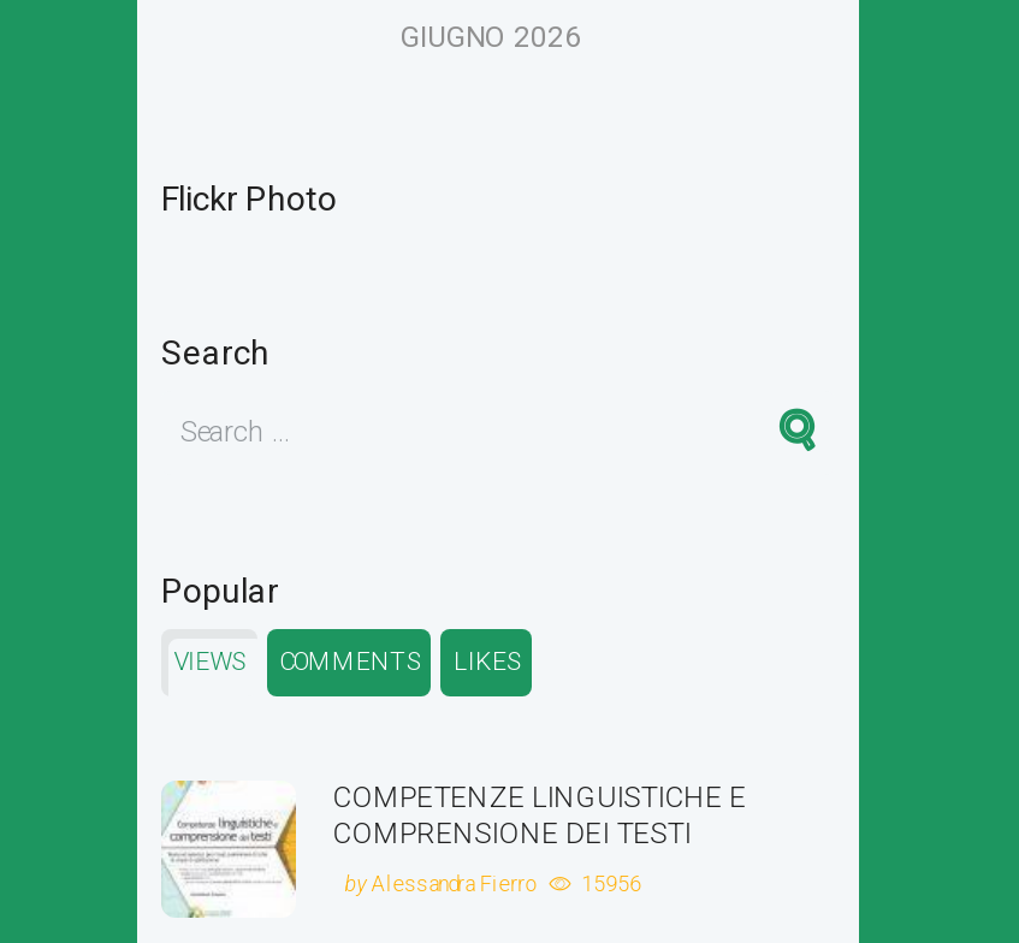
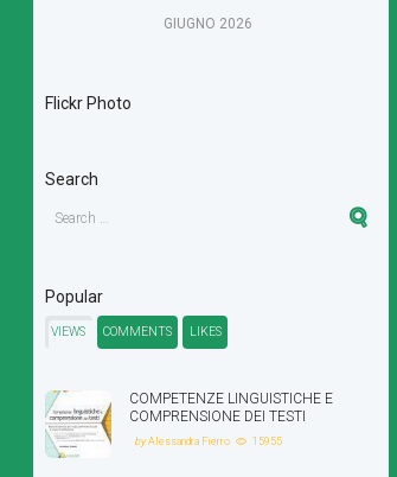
[345,873,642,897] by Alessandra Fierro 15956 -> [135,436,282,448] by Alessandra Fierro 15955

